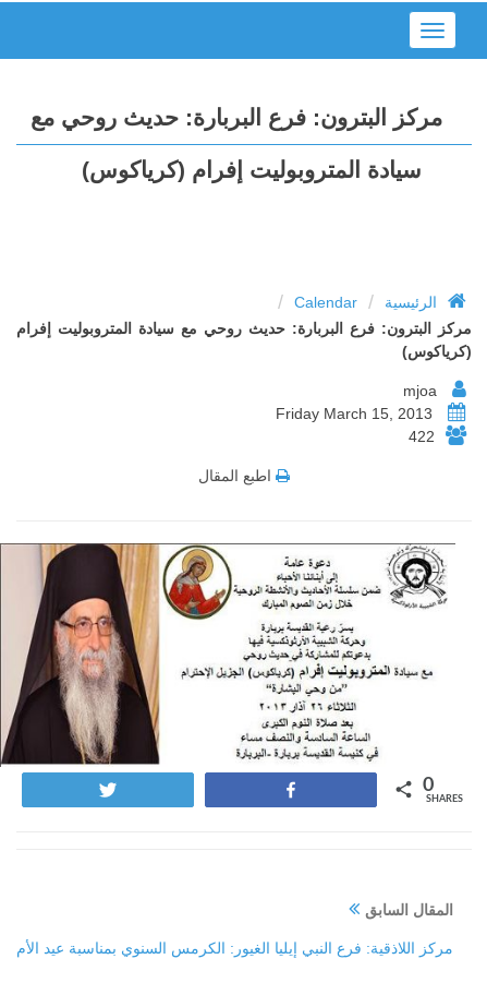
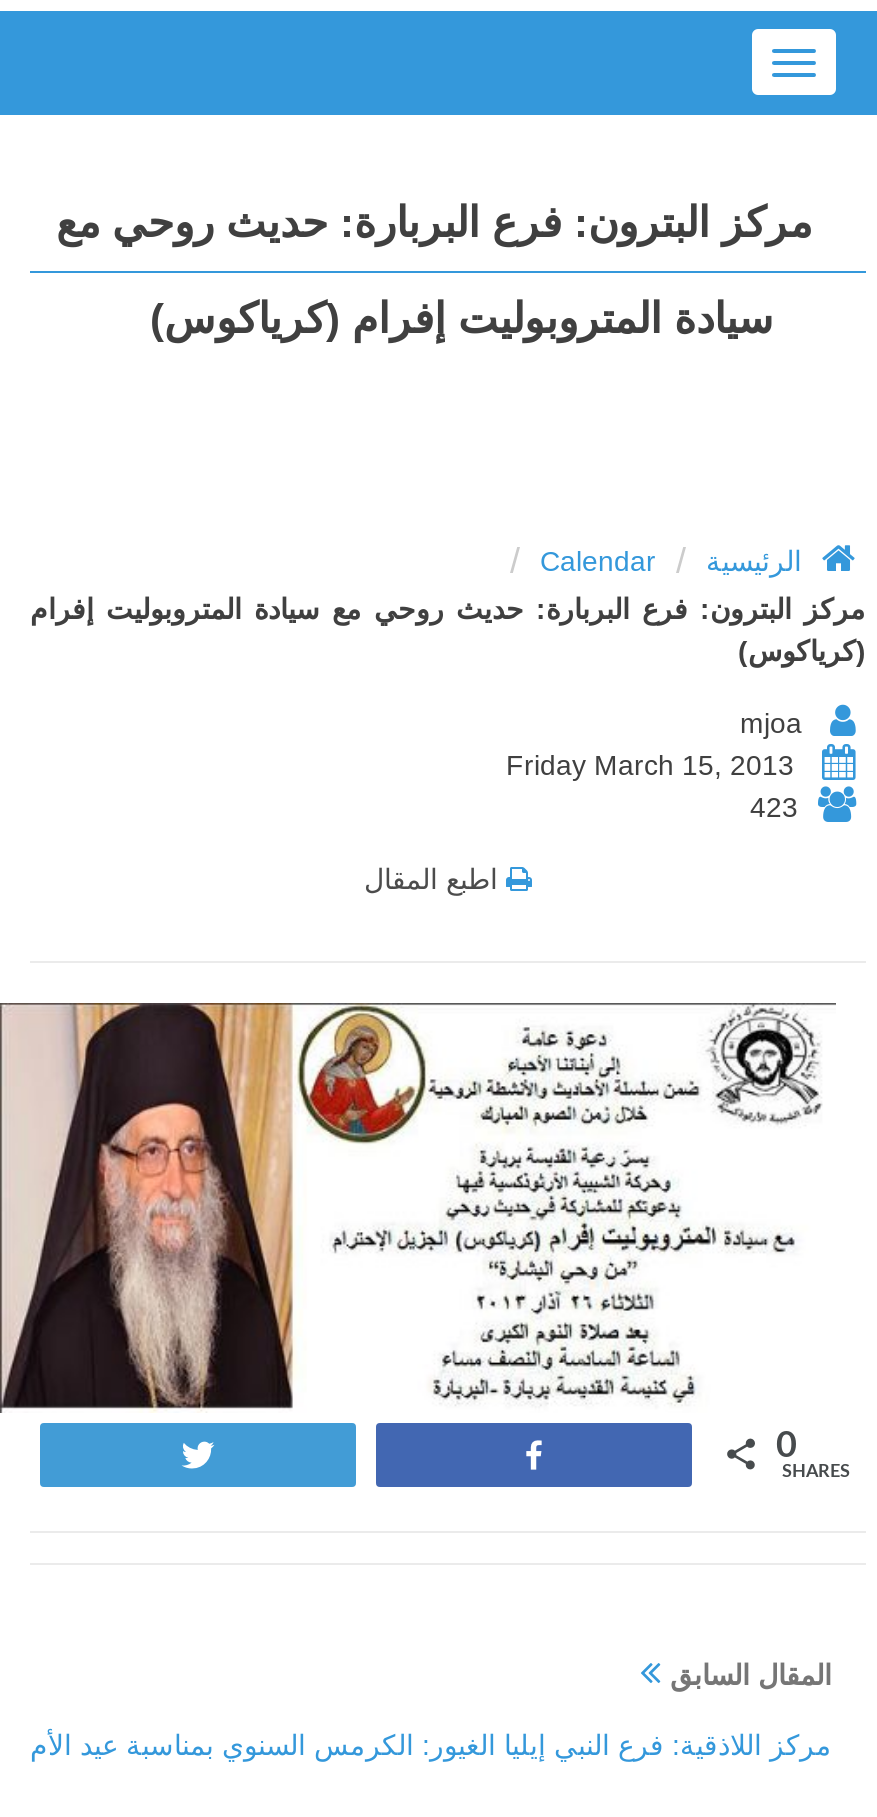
[409,427,435,445] 422 -> [750,790,798,822] 423

